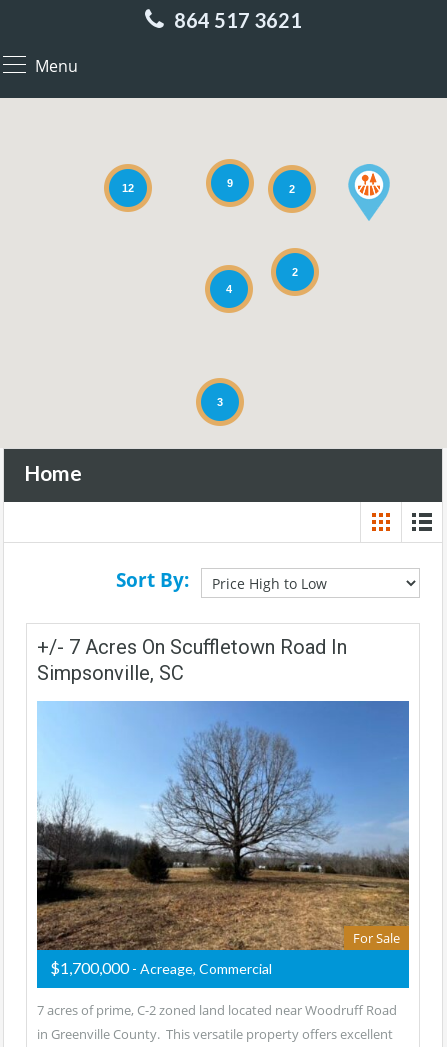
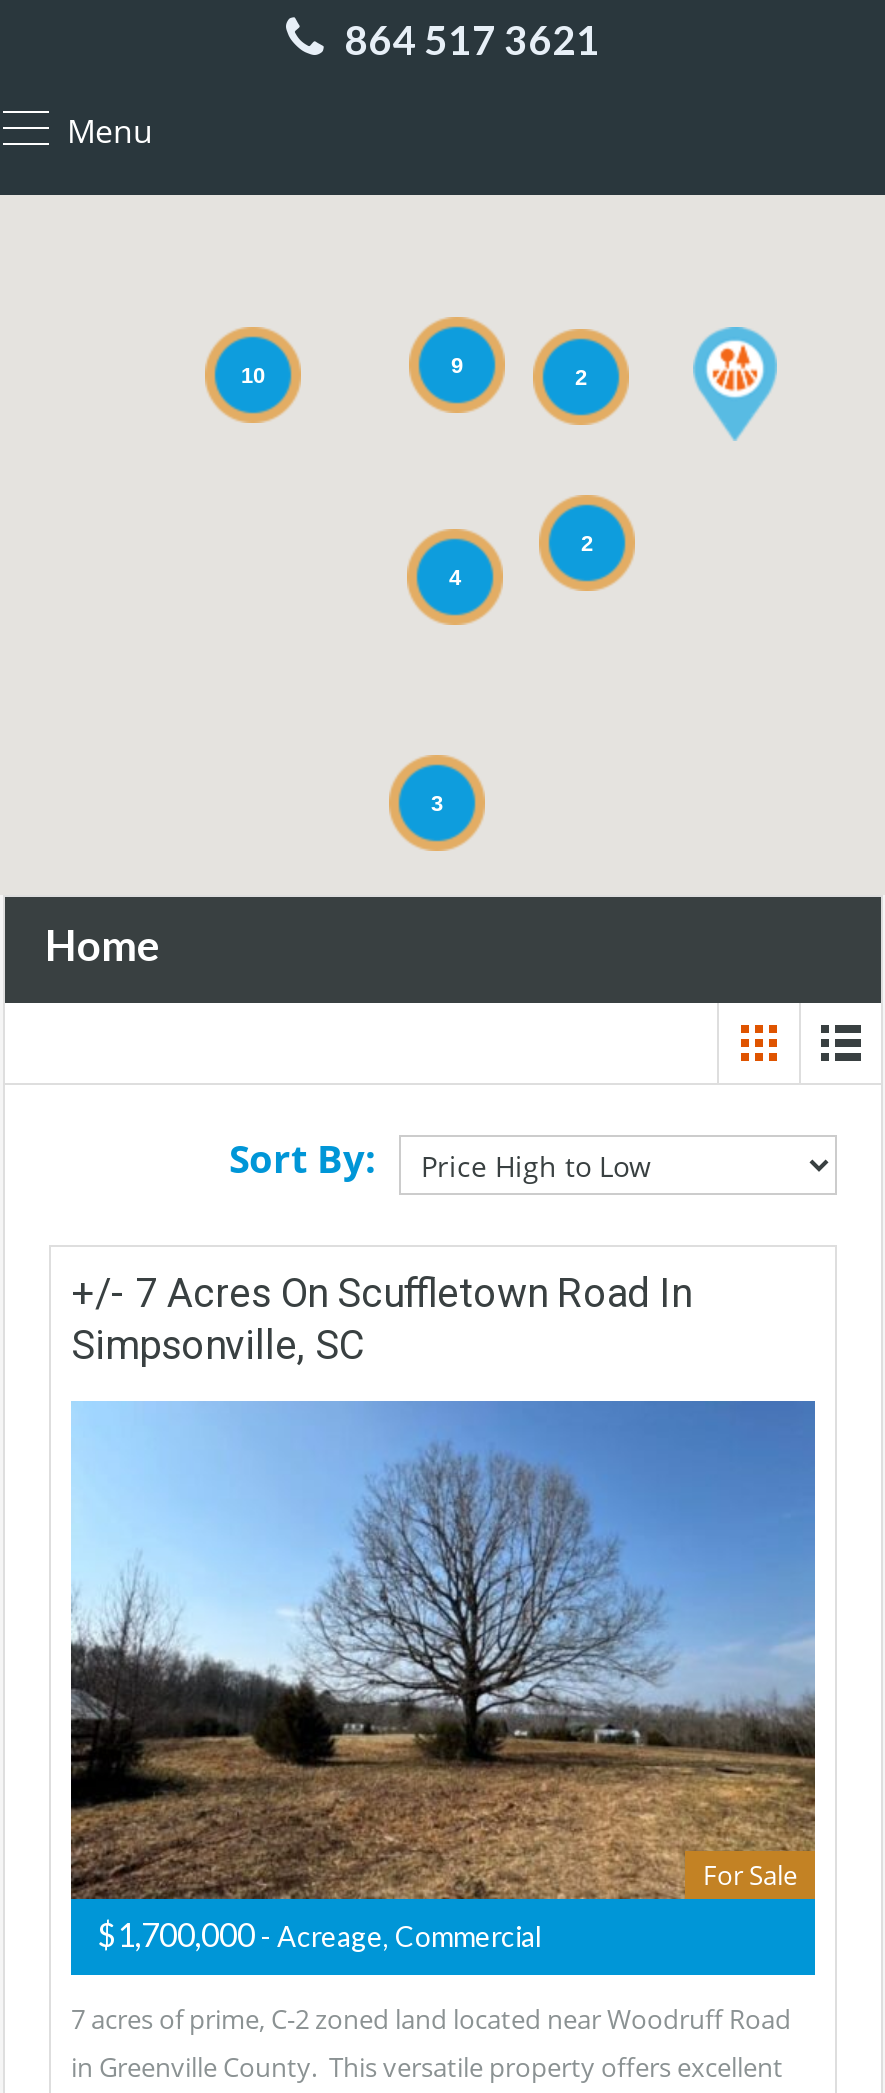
[122,182,134,194] 12 -> [241,363,265,387] 10

